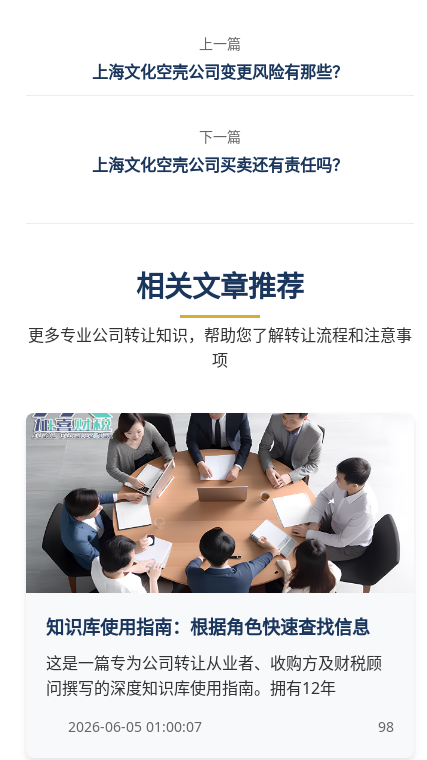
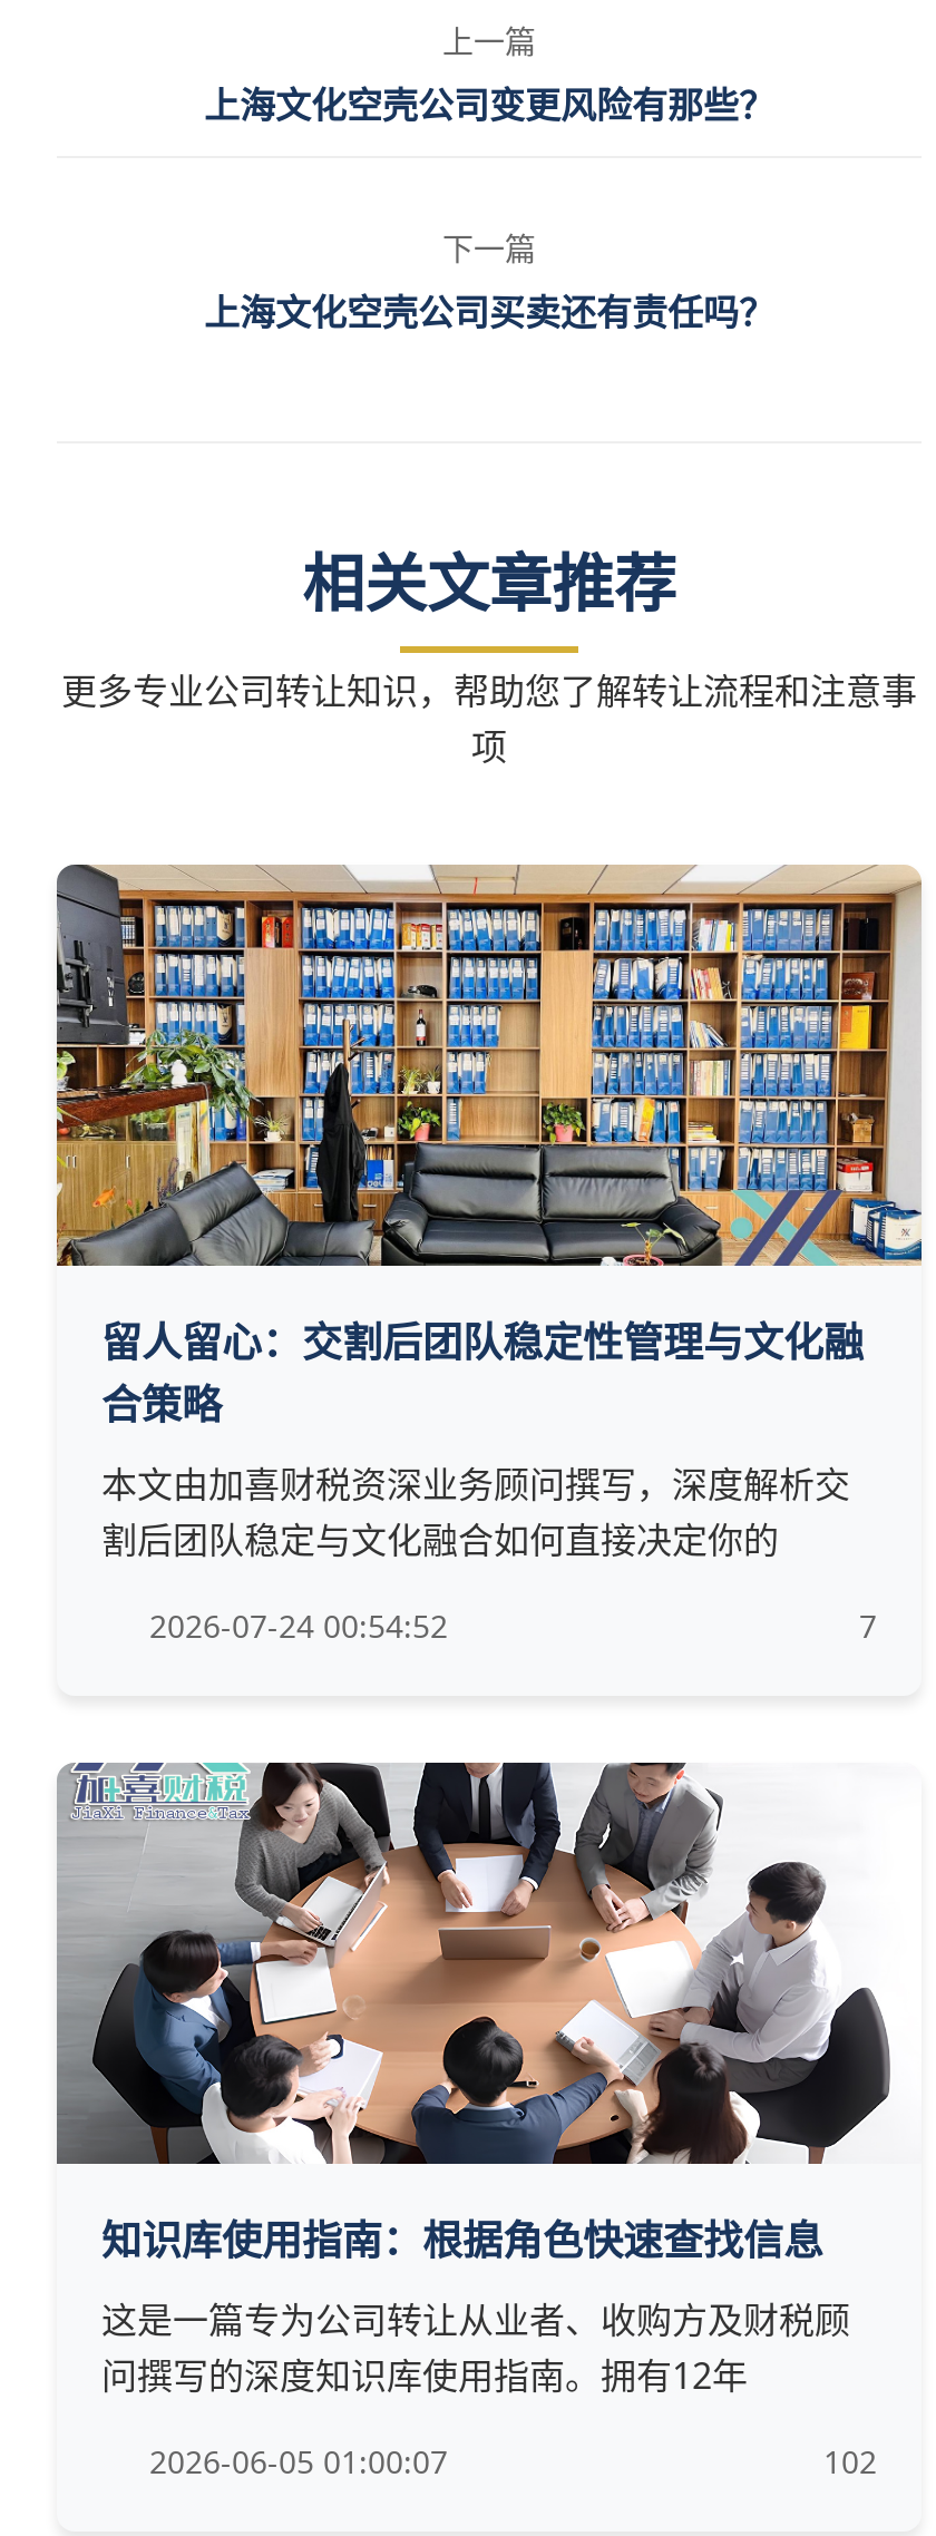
none -> [55,865,924,1647] [image] | 留人留心：交割后团队稳定性管理与文化融 | 合策略 | 本文由加喜财税资深业务顾问撰写，深度解析交 | 割后团队稳定与文化融合如何直接决定你的 | 2026-07-24 00:54:52 | 7
[374,717,394,736] 98 -> [815,2440,877,2483] 102

